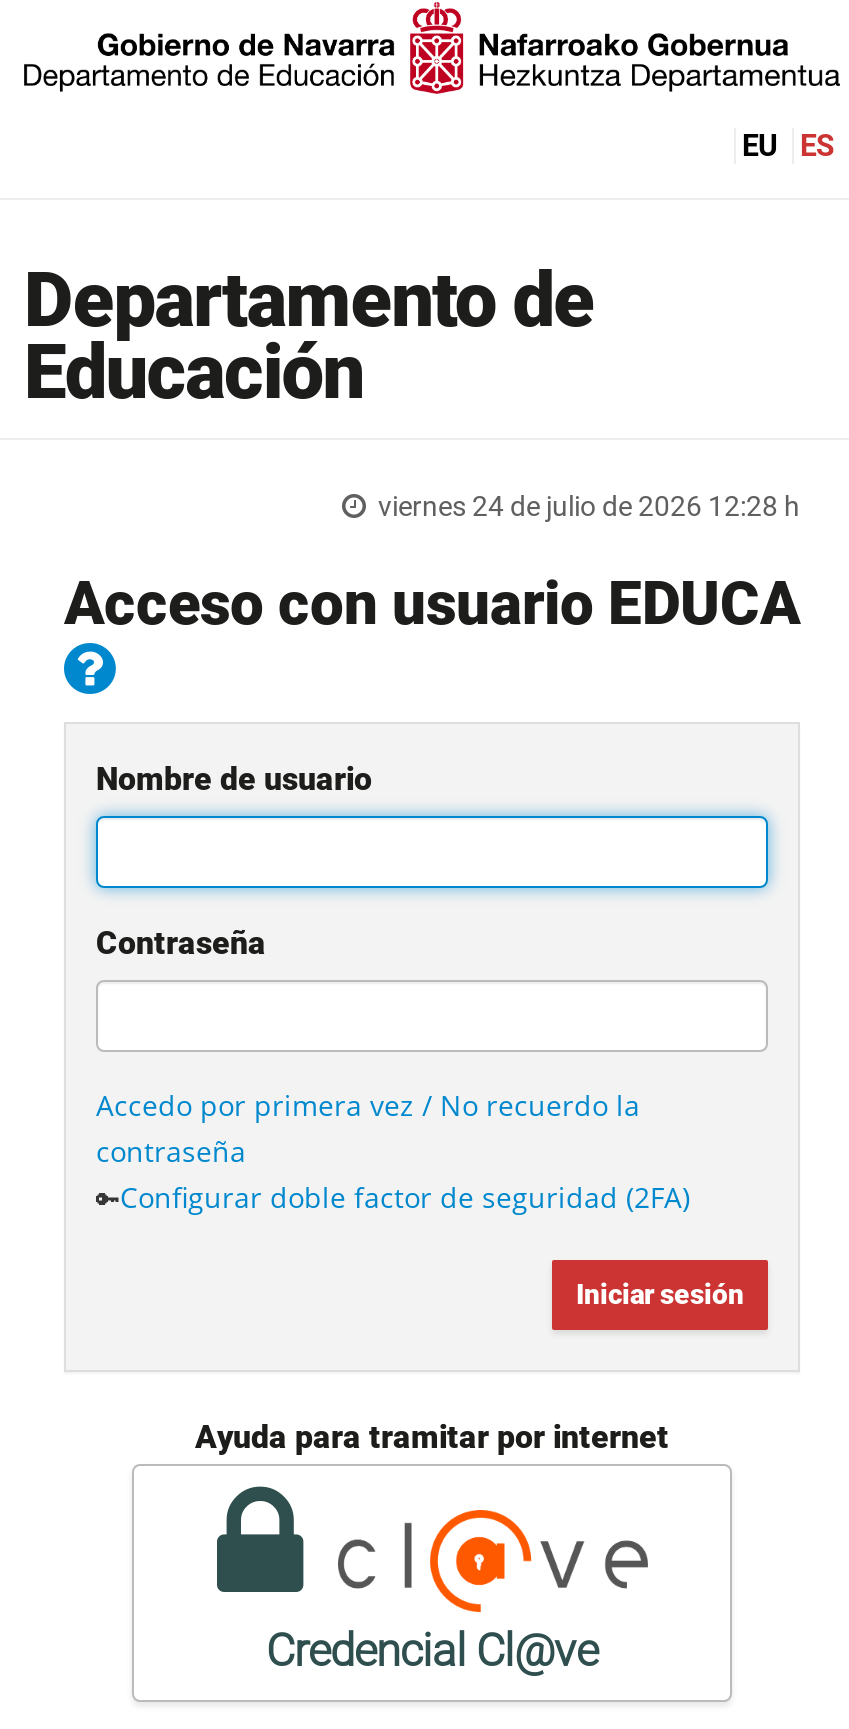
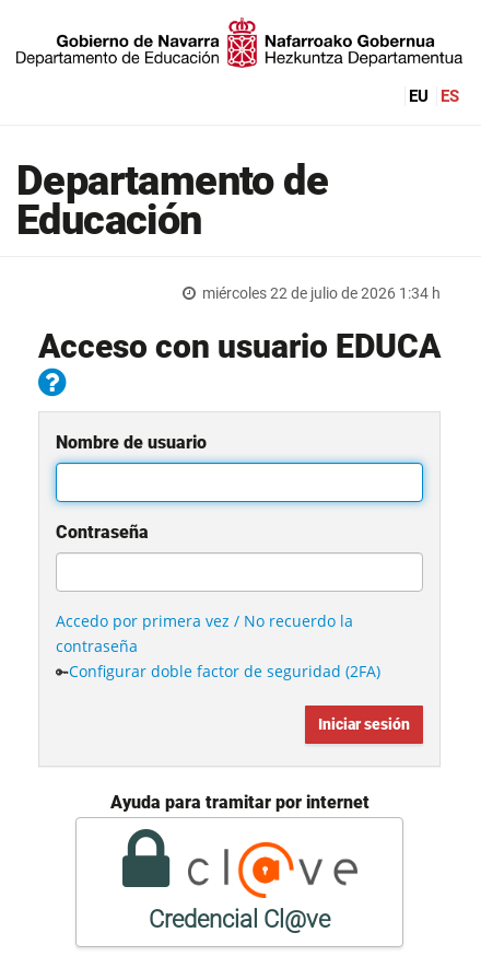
[378,490,800,522] viernes 24 de julio de 2026 12:28 h -> [202,284,441,302] miércoles 22 de julio de 2026 1:34 h

